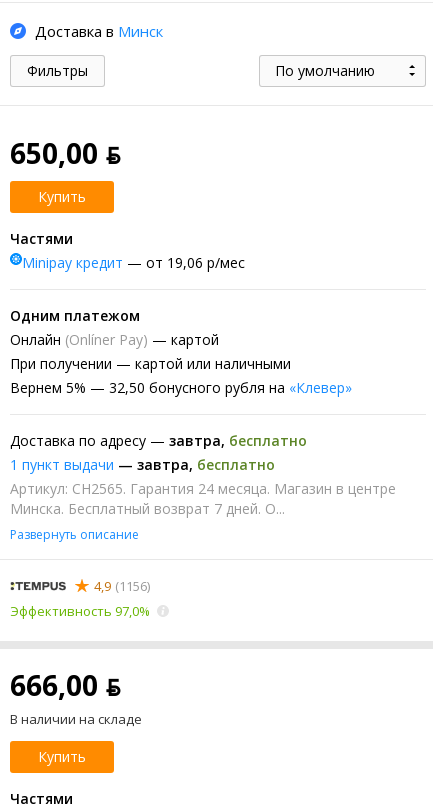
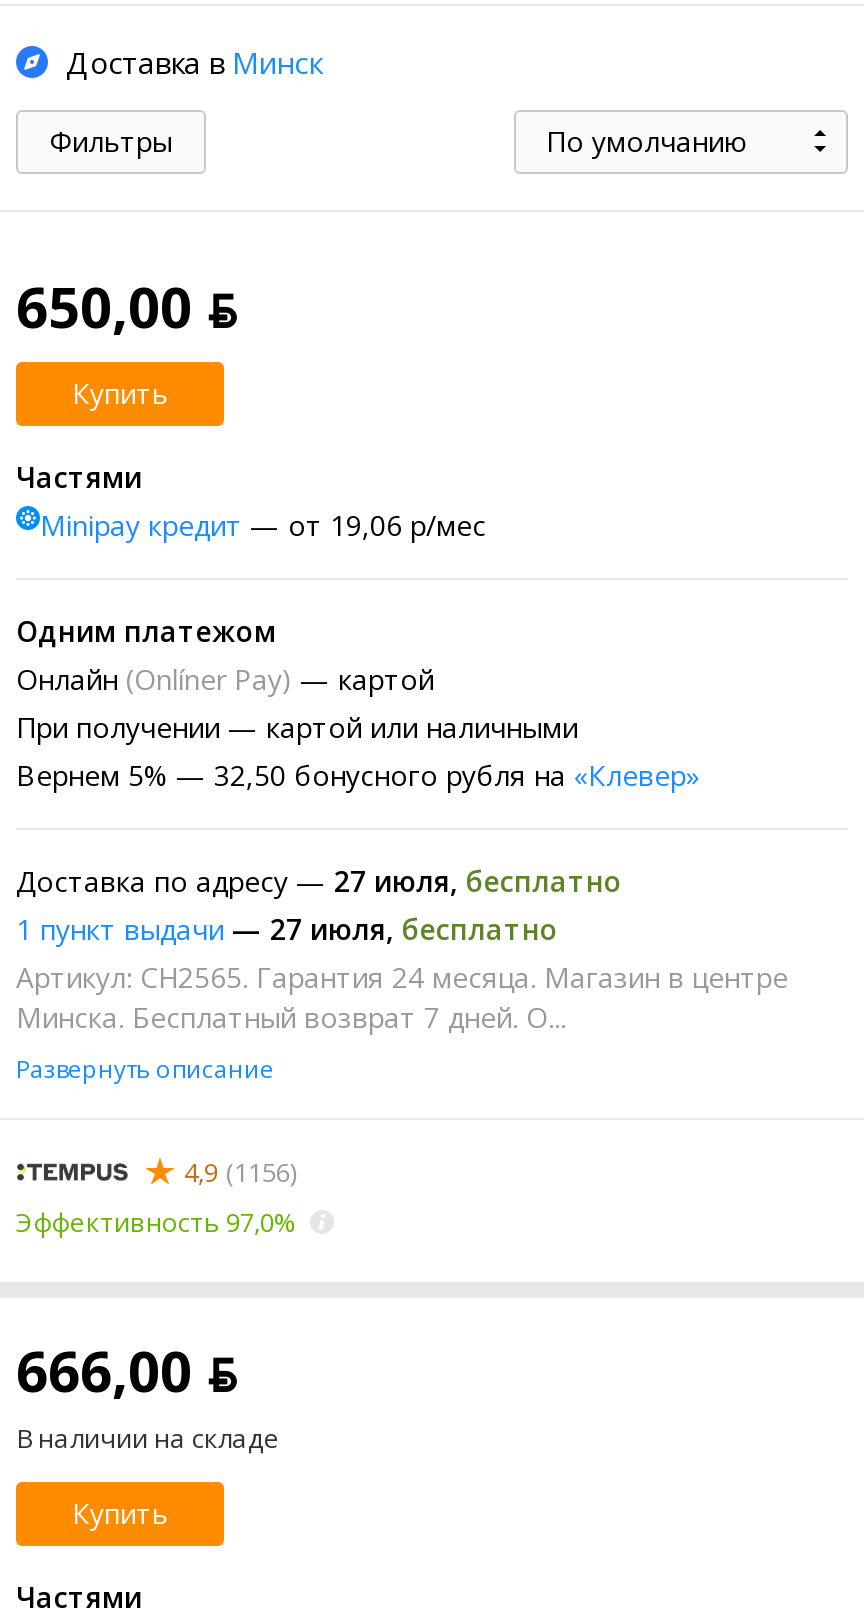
[10,431,307,474] Доставка по адресу — завтра, бесплатно | 1 пункт выдачи — завтра, бесплатно -> [16,863,622,949] Доставка по адресу — 27 июля, бесплатно | 1 пункт выдачи — 27 июля, бесплатно

